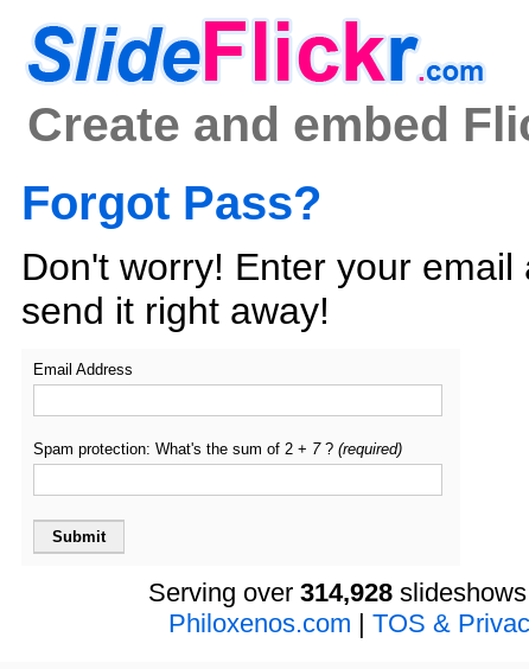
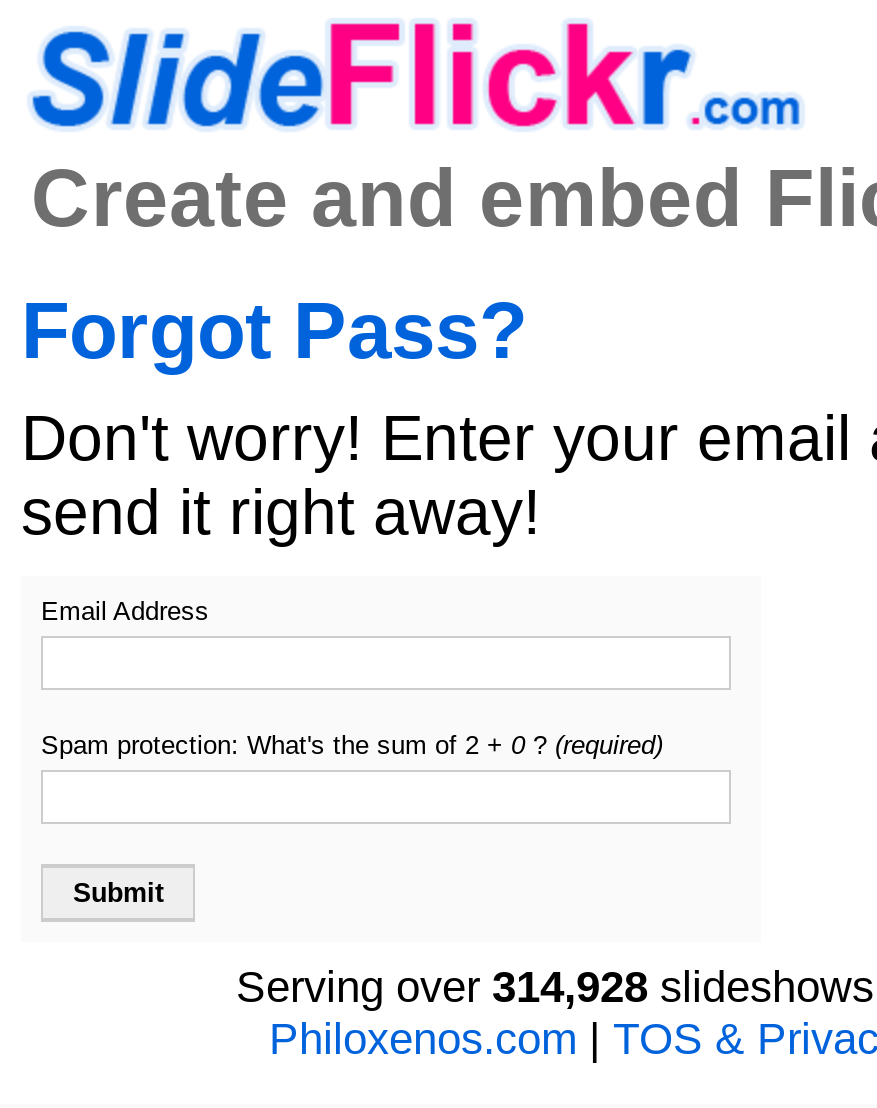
[33,440,402,458] Spam protection: What's the sum of 2 + 7? (required) -> [41,730,663,760] Spam protection: What's the sum of 2 + 0? (required)

